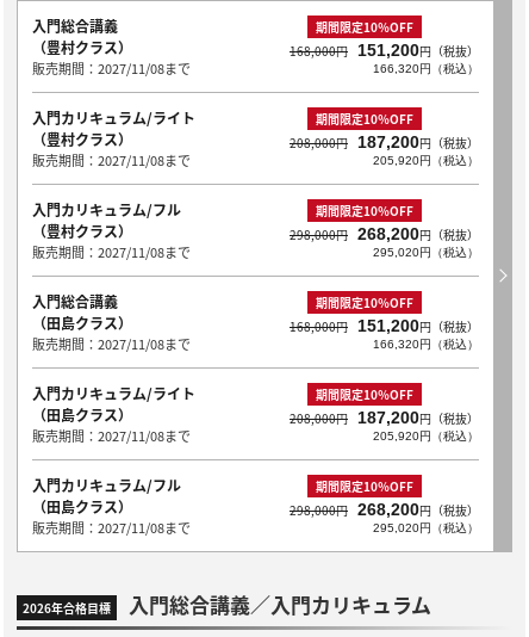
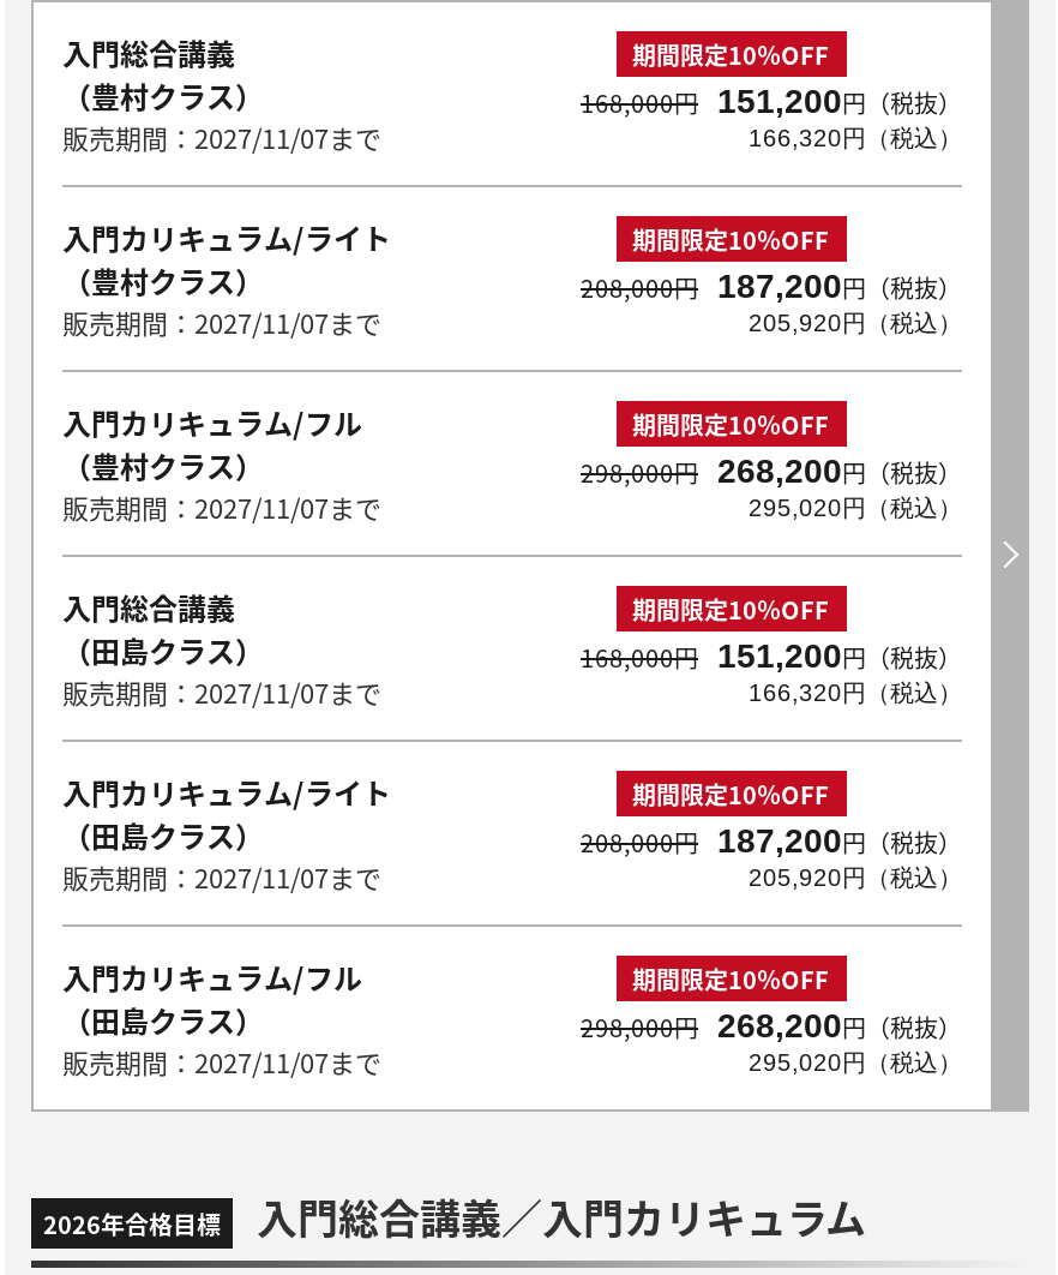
[32,58,191,77] 販売期間：2027/11/08まで -> [62,117,381,156] 販売期間：2027/11/07まで
[32,150,191,169] 販売期間：2027/11/08まで -> [62,302,381,340] 販売期間：2027/11/07まで
[32,242,191,261] 販売期間：2027/11/08まで -> [62,487,381,525] 販売期間：2027/11/07まで
[32,334,191,353] 販売期間：2027/11/08まで -> [62,672,381,710] 販売期間：2027/11/07まで
[32,426,191,445] 販売期間：2027/11/08まで -> [62,857,381,895] 販売期間：2027/11/07まで
[32,517,191,537] 販売期間：2027/11/08まで -> [62,1042,381,1080] 販売期間：2027/11/07まで

